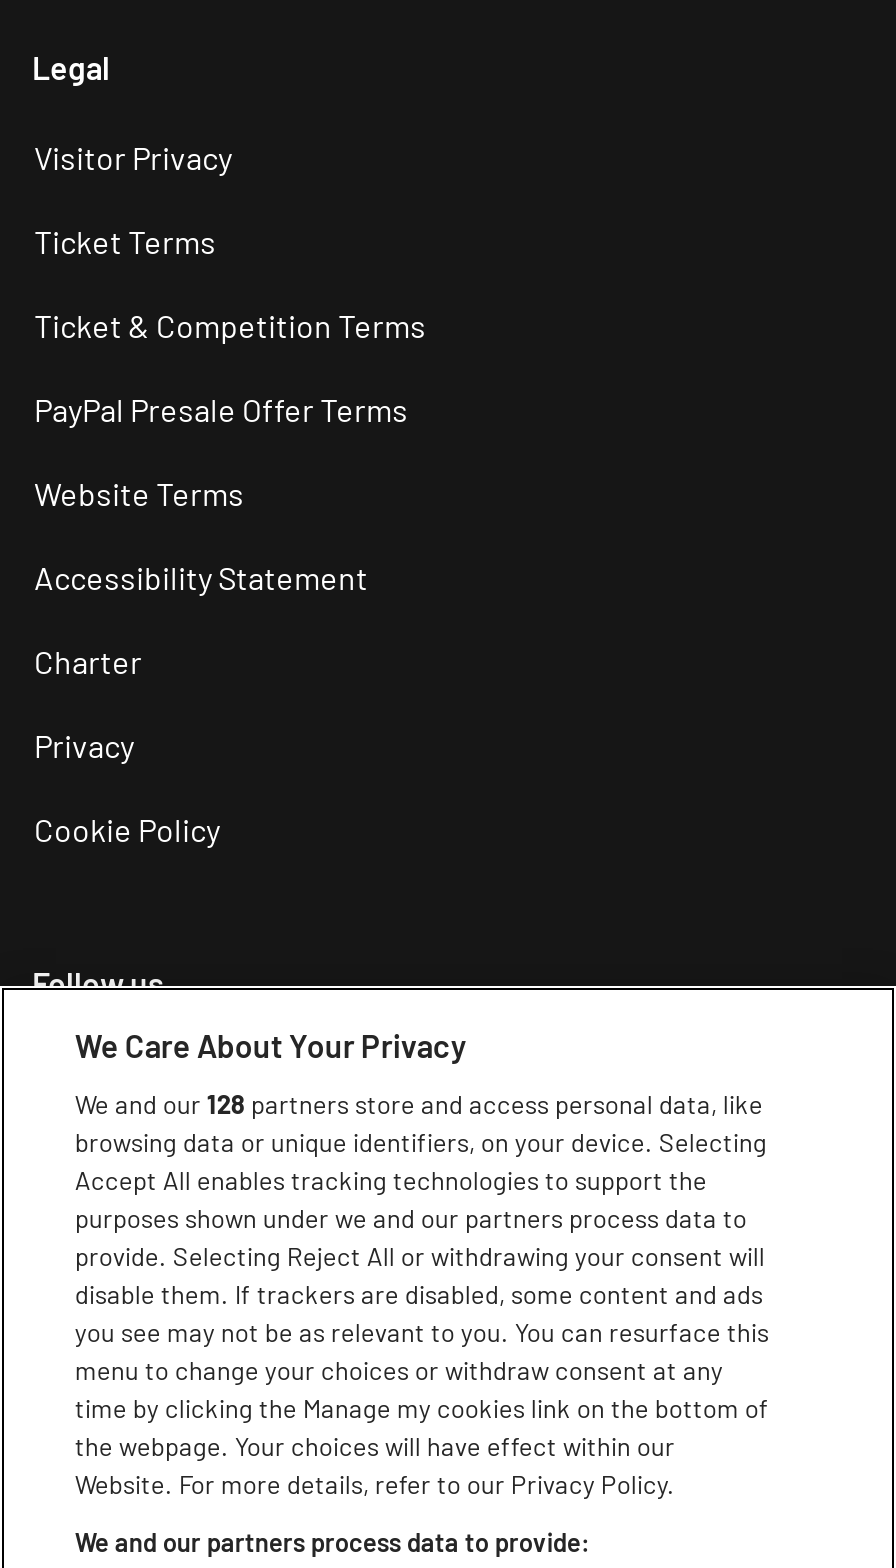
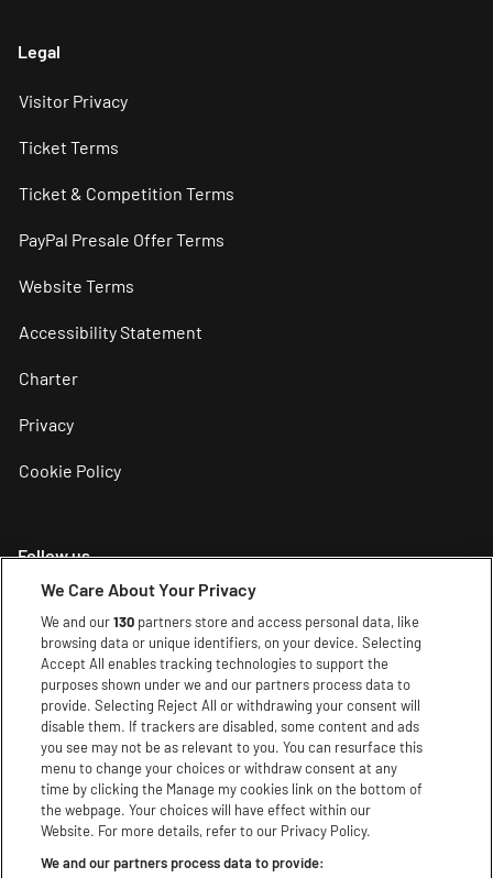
[75,1088,763,1120] We and our 128 partners store and access personal data, like -> [41,613,420,630] We and our 130 partners store and access personal data, like

